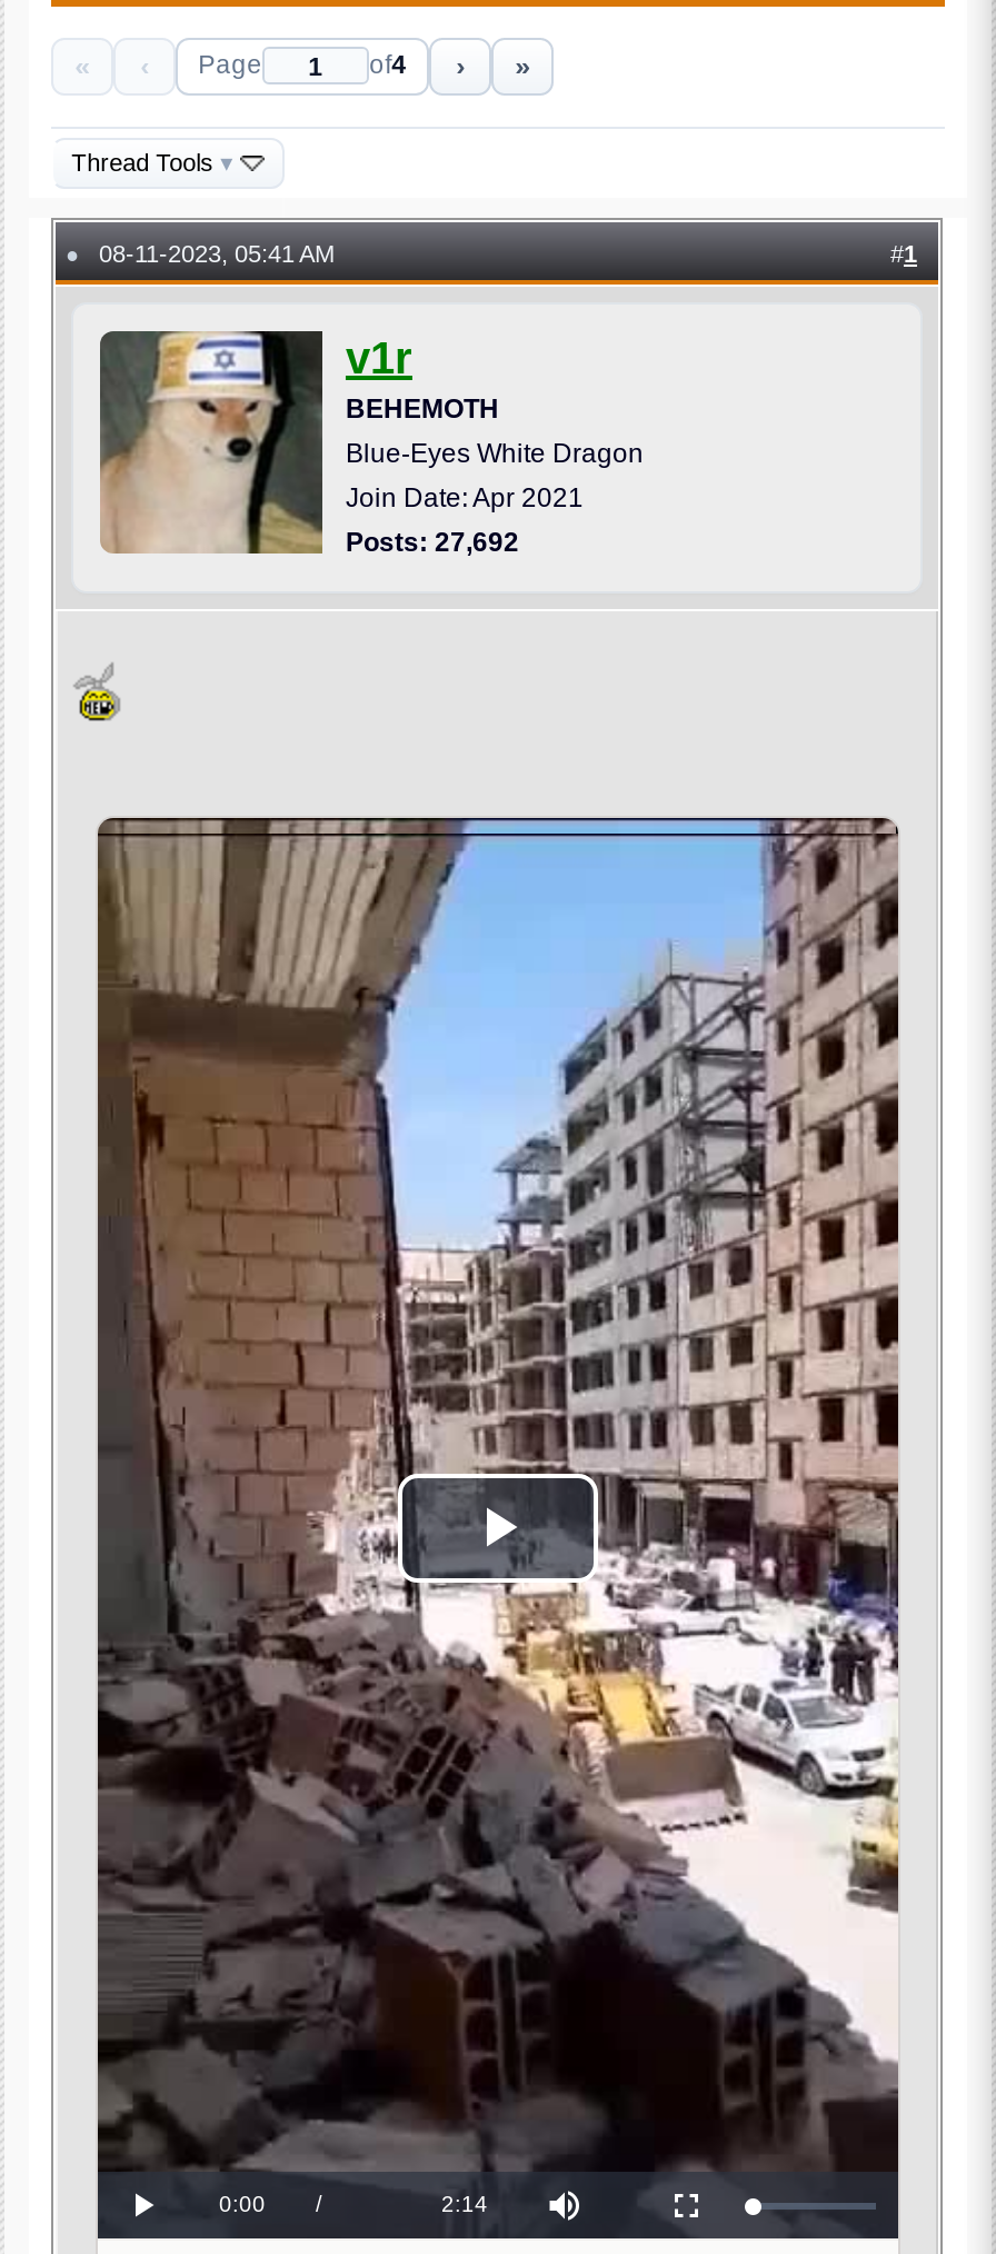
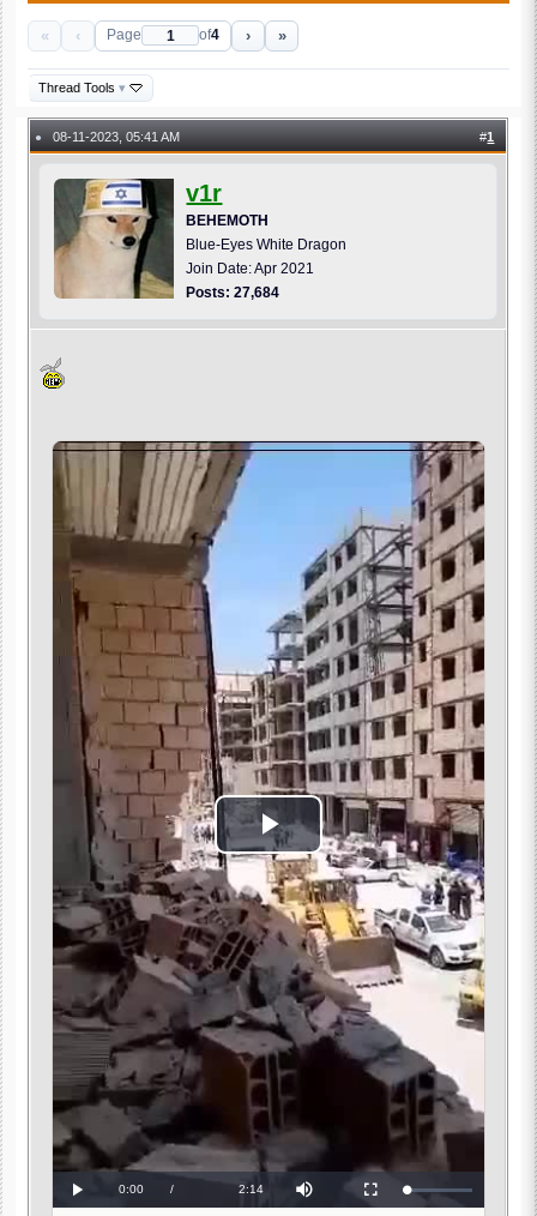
[346,526,519,557] Posts: 27,692 -> [186,284,280,301] Posts: 27,684

